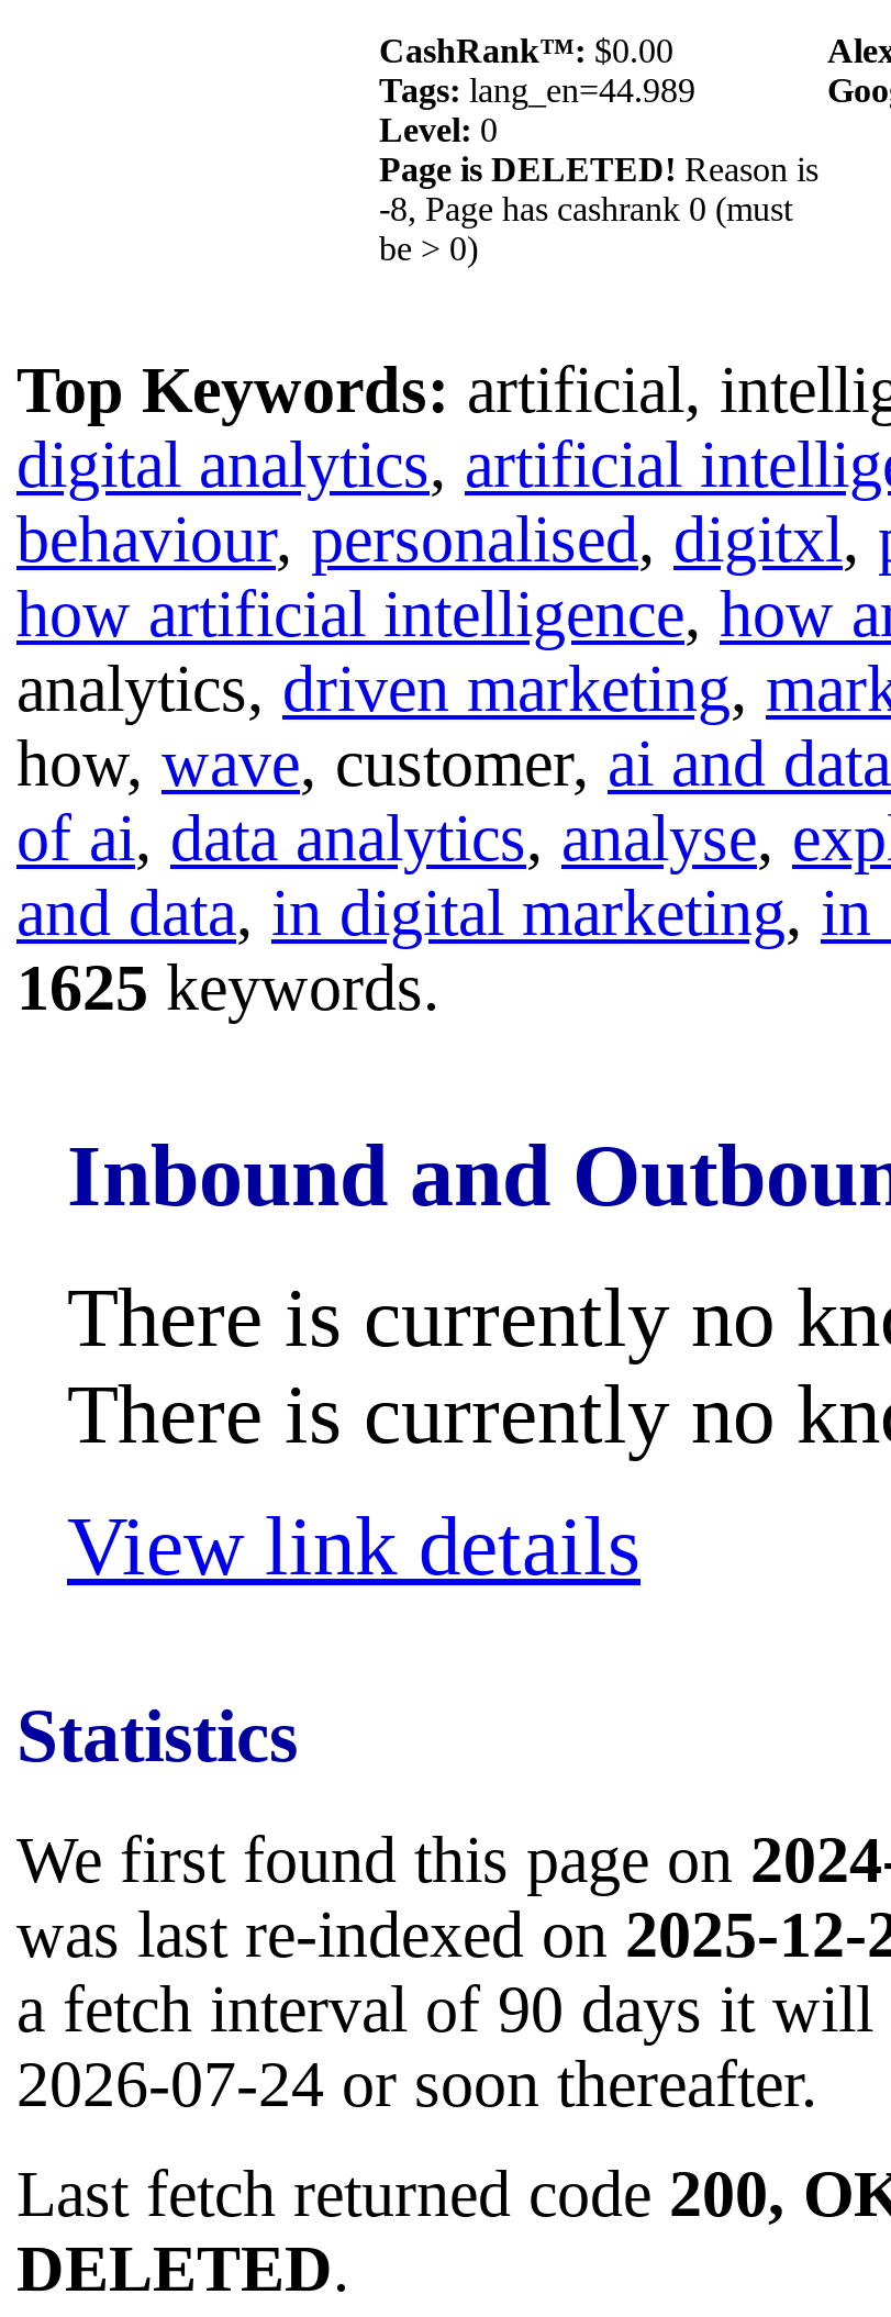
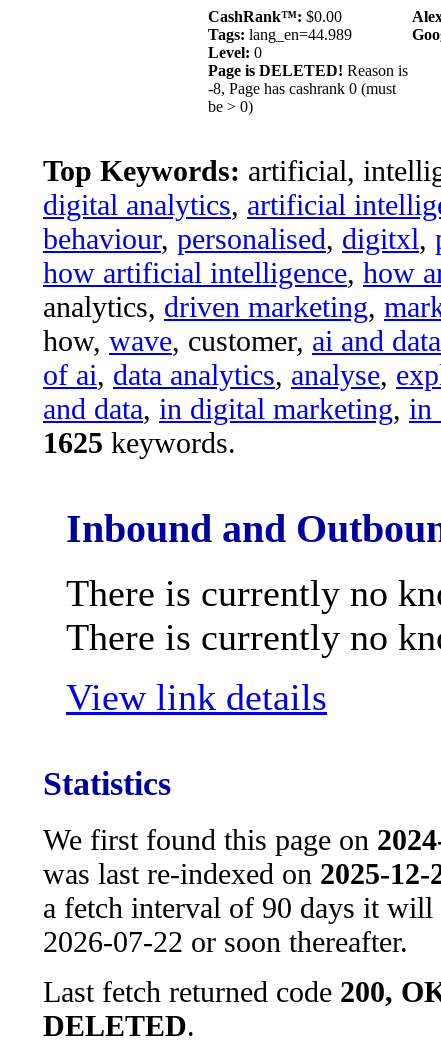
[16,2047,818,2120] 2026-07-24 or soon thereafter. -> [43,925,408,958] 2026-07-22 or soon thereafter.

